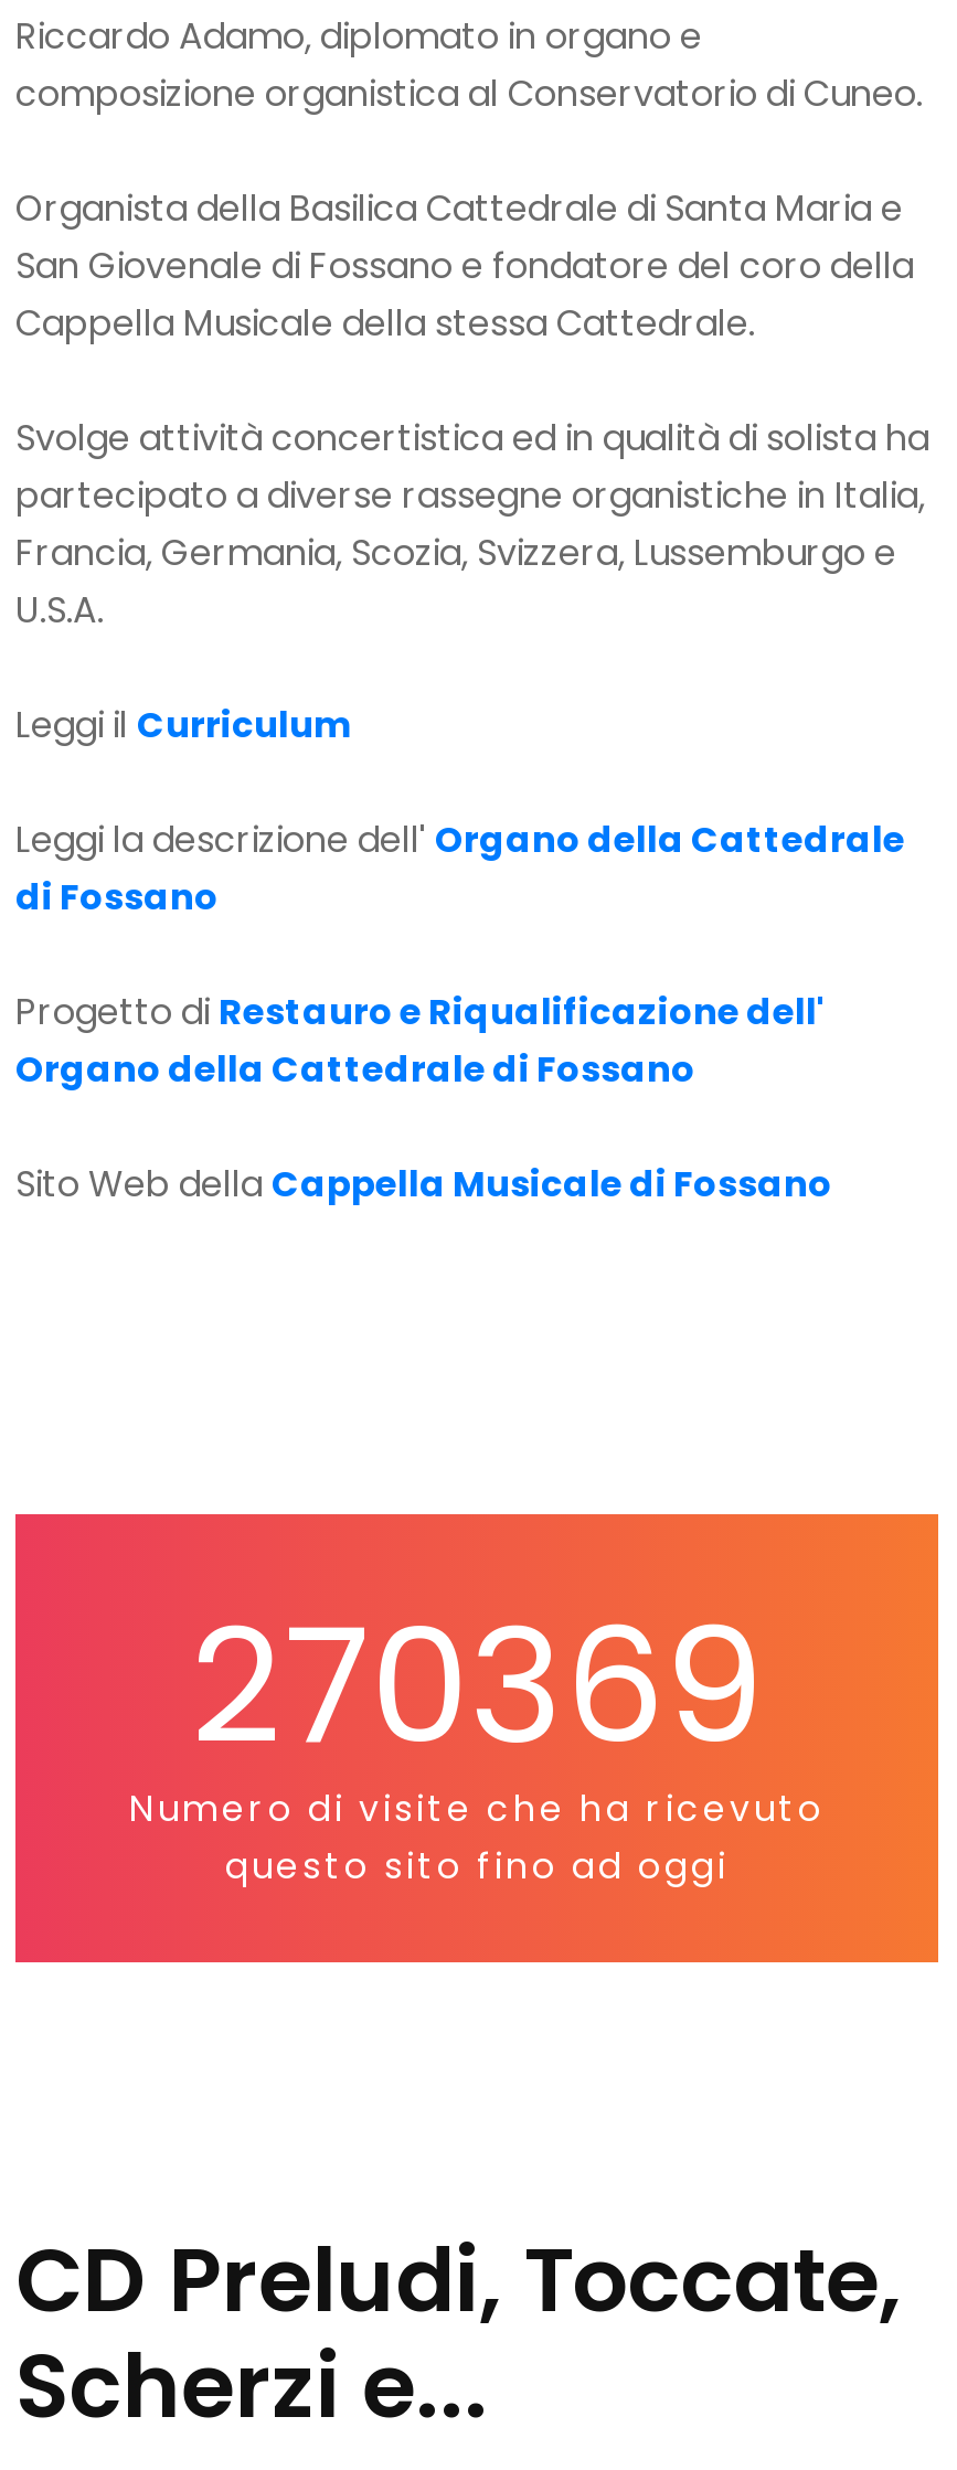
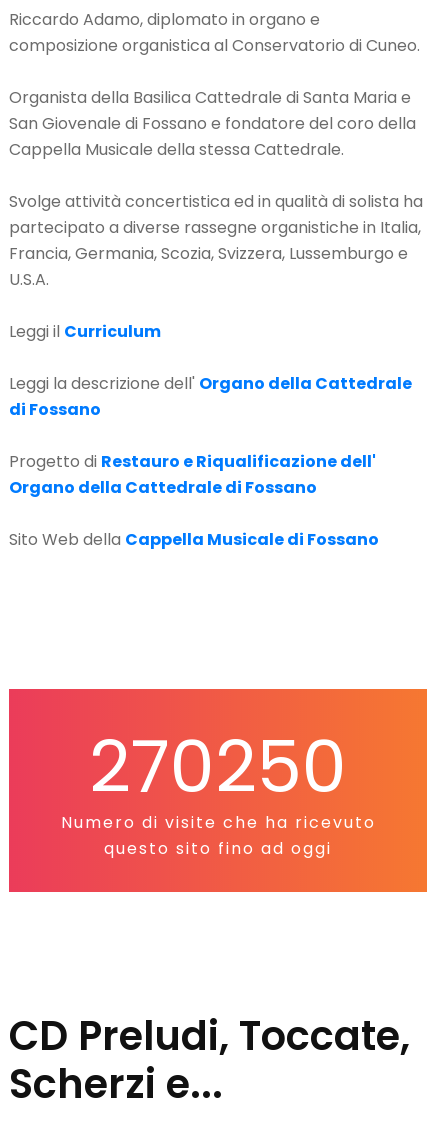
[191,1574,763,1797] 270369 -> [89,716,347,817] 270250

